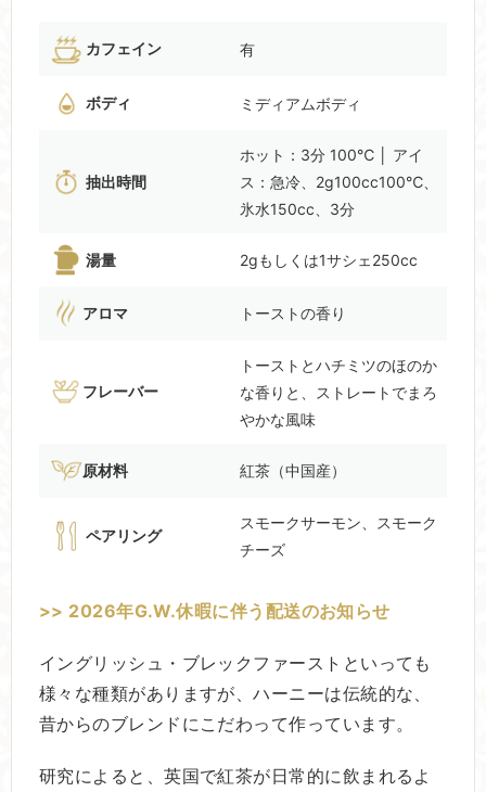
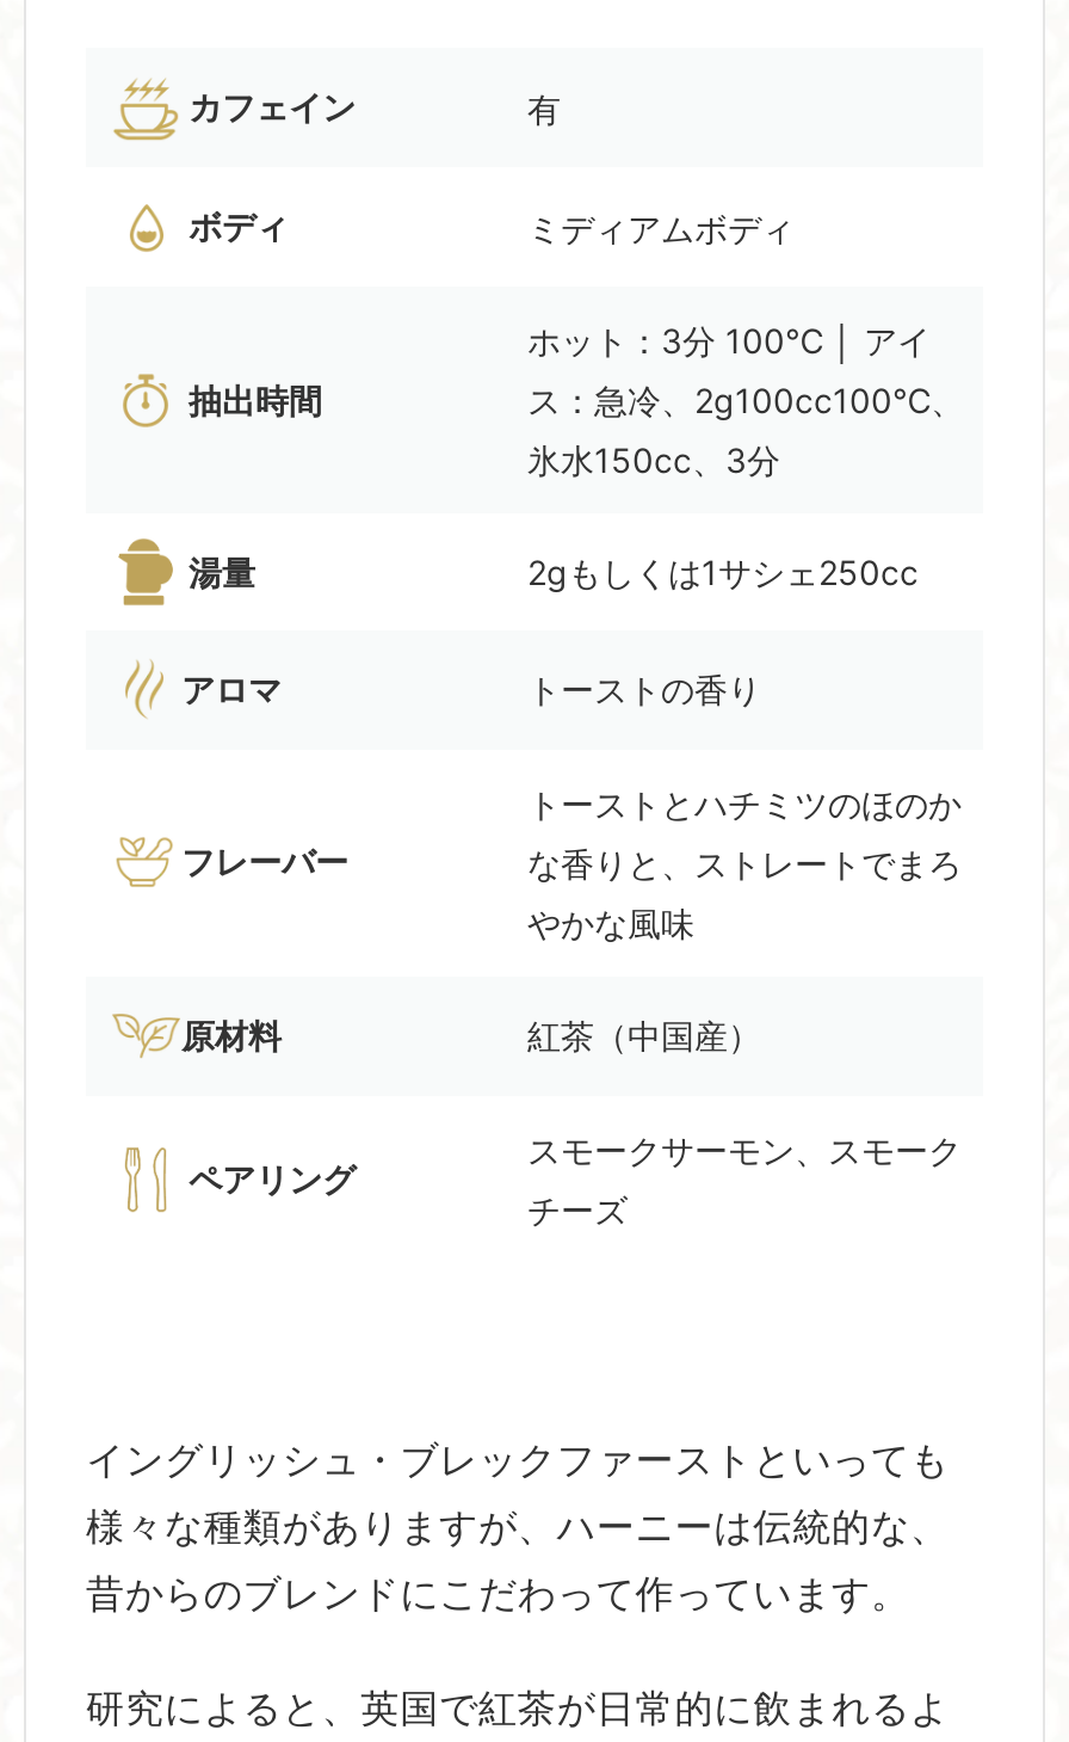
[39,600,390,621] >> 2026年G.W.休暇に伴う配送のお知らせ -> none

